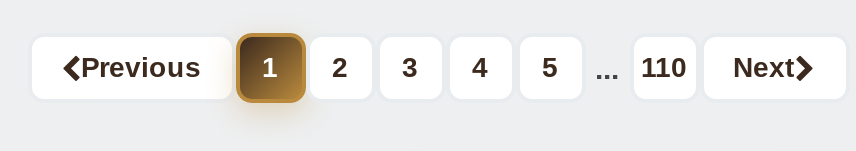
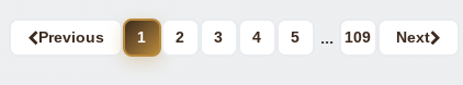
[641,51,687,83] 110 -> [345,28,371,46] 109

